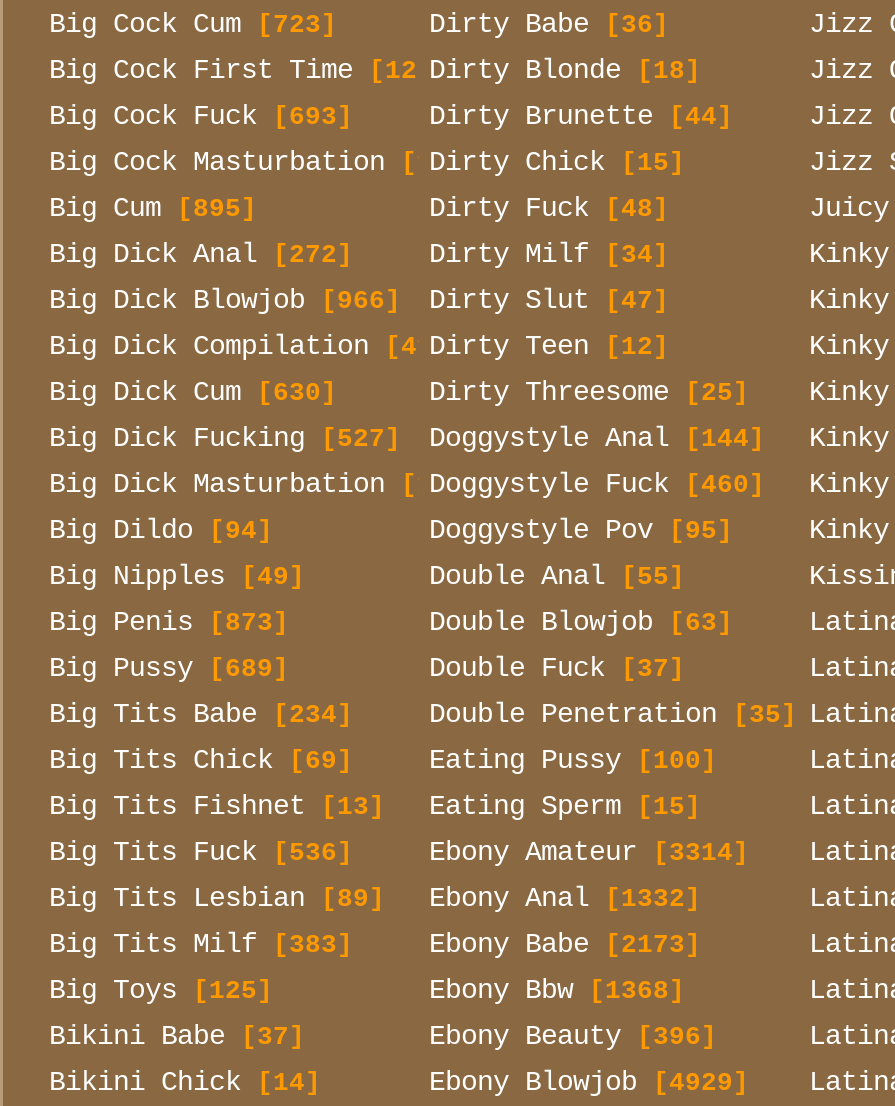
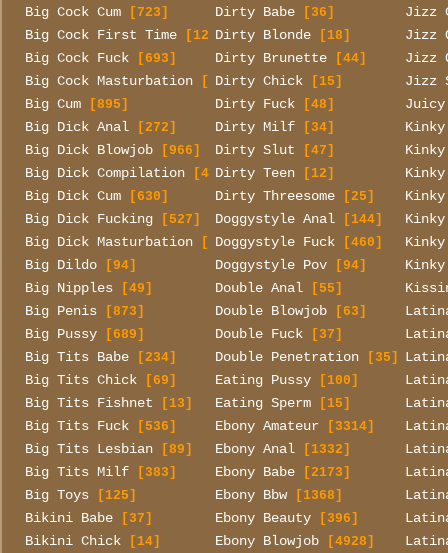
[429,514,733,546] Doggystyle Pov [95] -> [215,257,367,273] Doggystyle Pov [94]
[429,1066,749,1098] Ebony Blowjob [4929] -> [215,533,375,549] Ebony Blowjob [4928]

